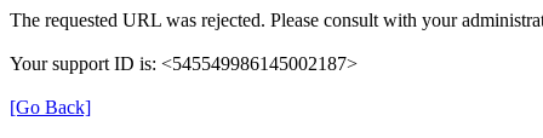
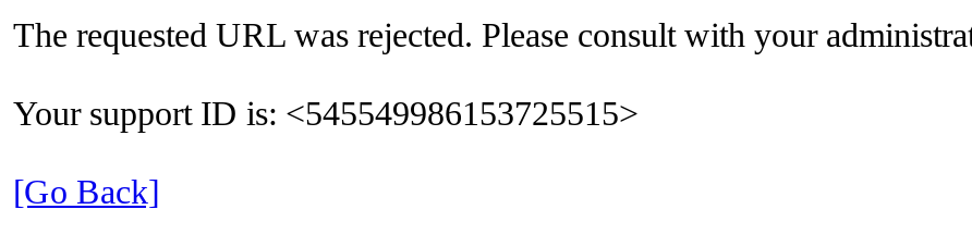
[10,53,358,74] Your support ID is: <545549986145002187> -> [13,95,639,132] Your support ID is: <545549986153725515>

